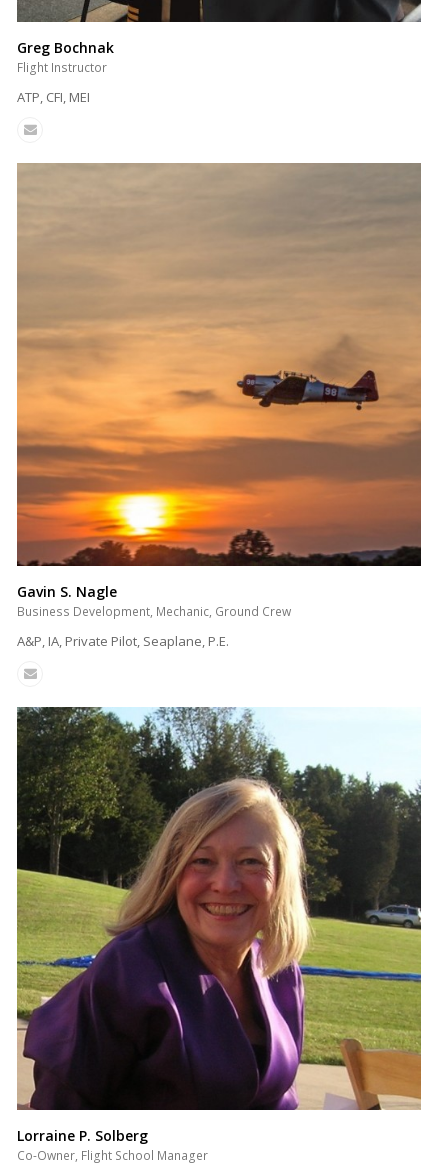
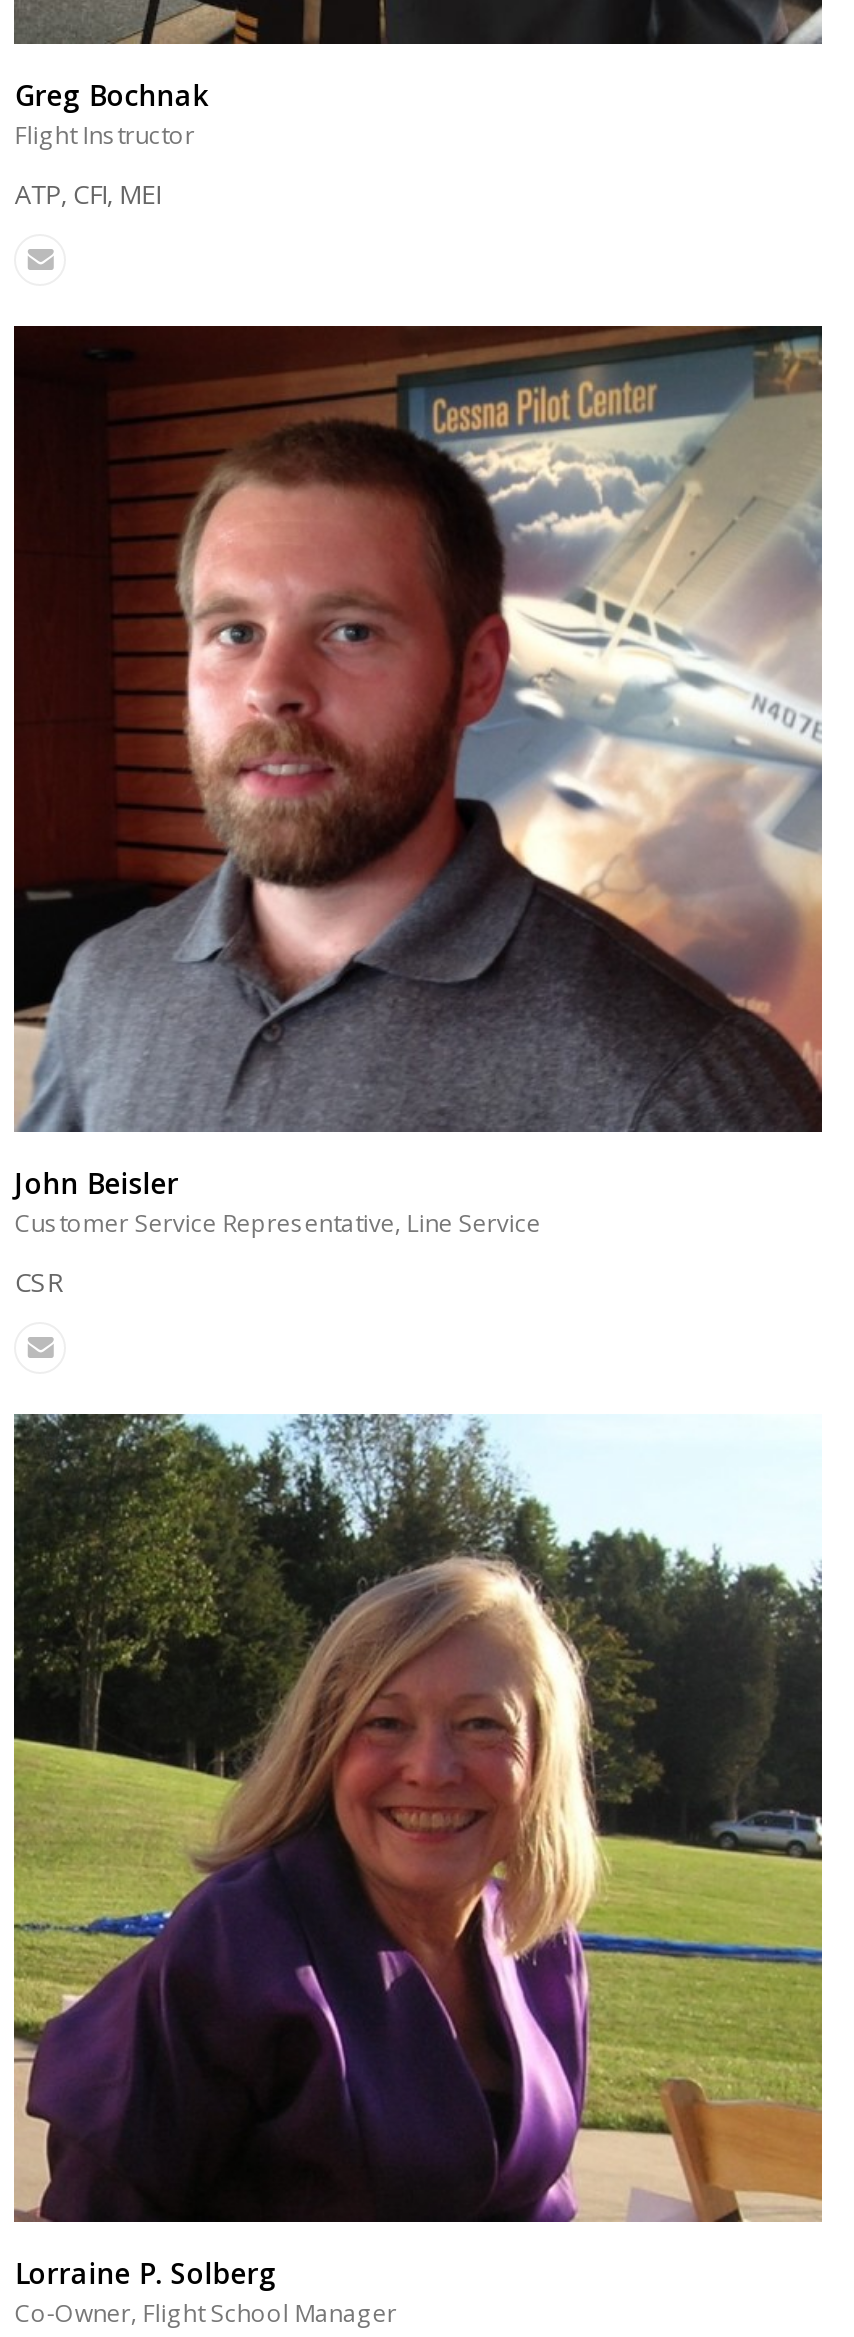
[16,163,422,620] [image] | Gavin S. Nagle | Business Development, Mechanic, Ground Crew -> [12,326,824,1240] [image] | John Beisler | Customer Service Representative, Line Service
[17,632,229,650] A&P, IA, Private Pilot, Seaplane, P.E. -> [15,1264,63,1300] CSR

